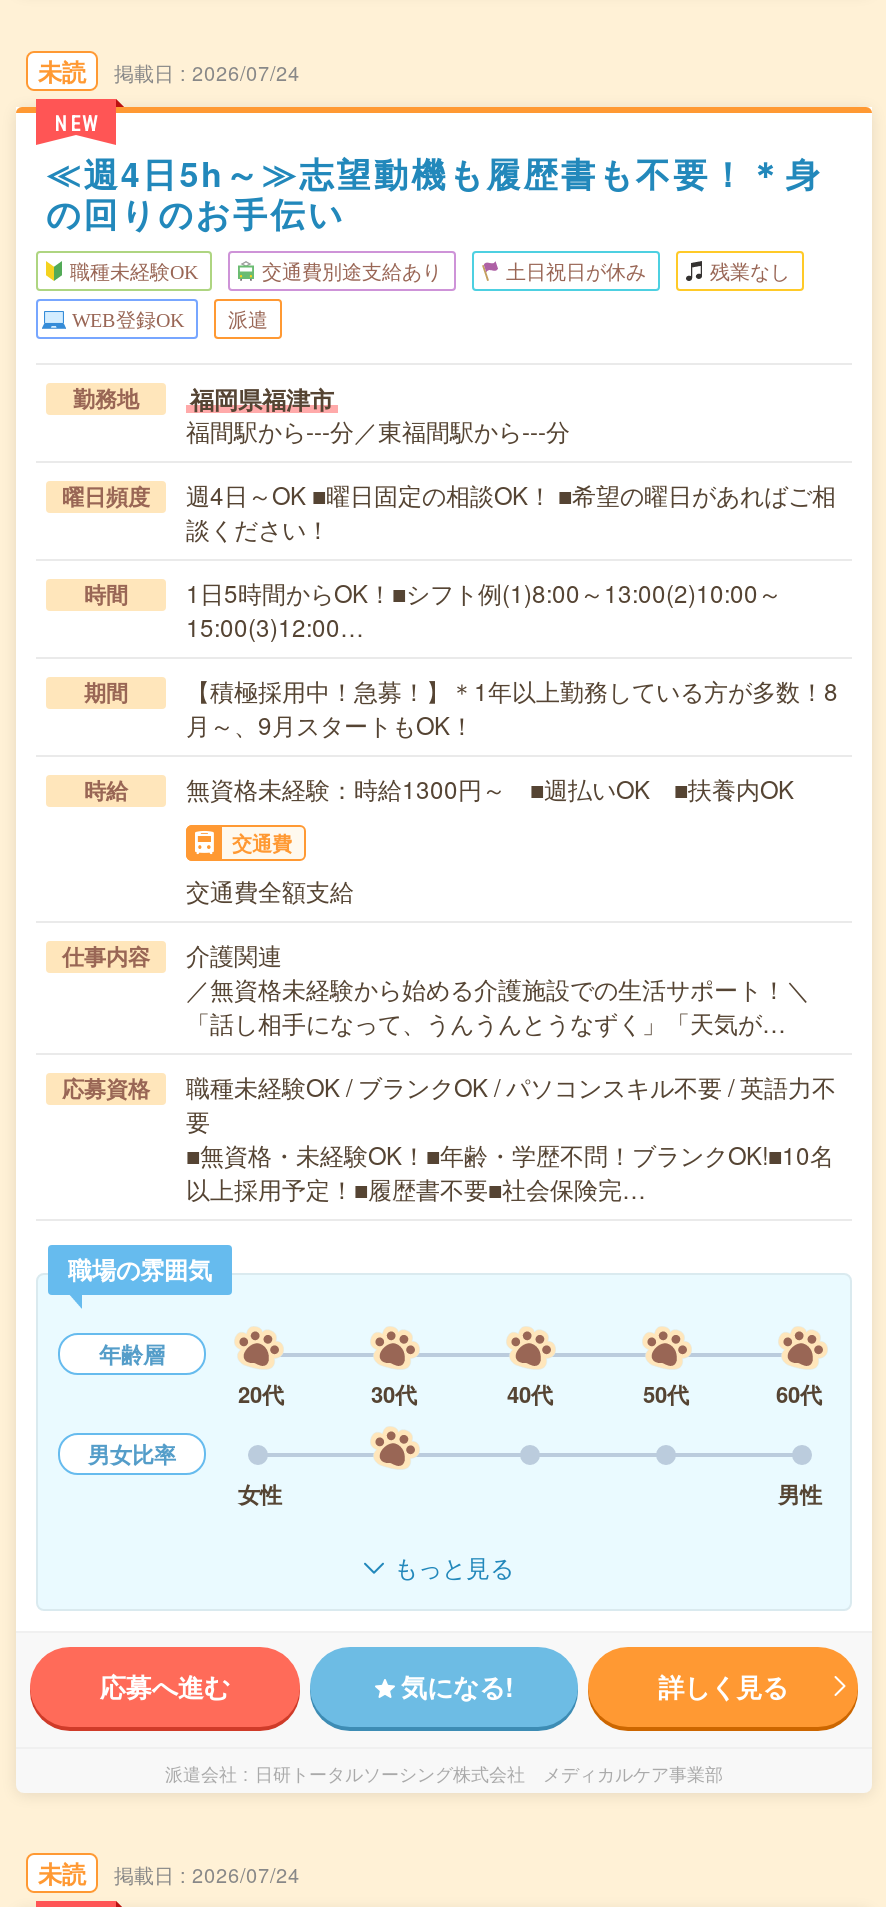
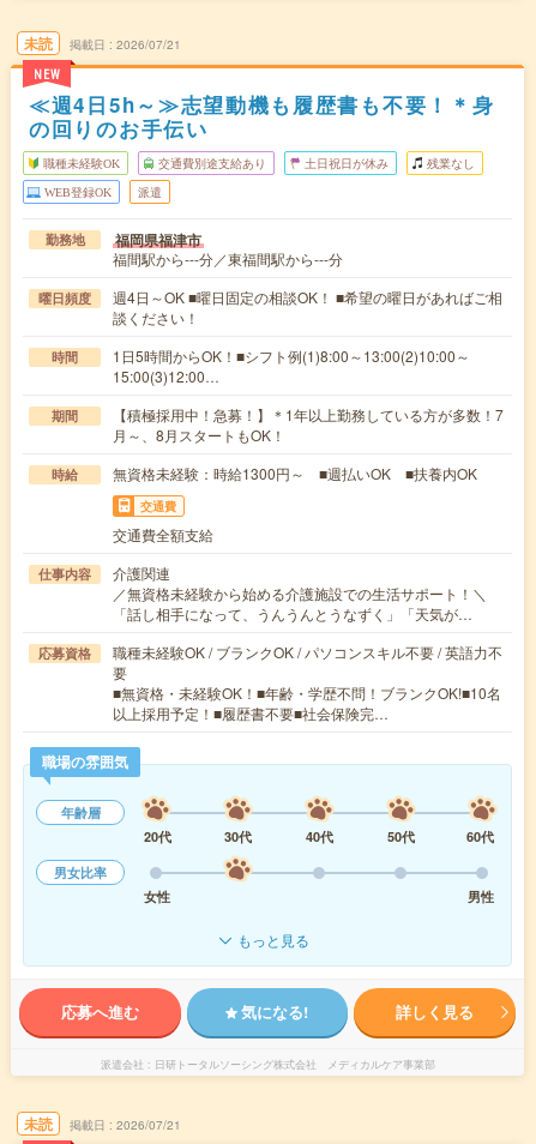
[192,59,300,87] 2026/07/24 -> [116,36,181,53] 2026/07/21
[186,673,838,707] 【積極採用中！急募！】＊1年以上勤務している方が多数！8 -> [113,404,504,425] 【積極採用中！急募！】＊1年以上勤務している方が多数！7
[186,707,474,741] 月～、9月スタートもOK！ -> [113,425,285,445] 月～、8月スタートもOK！
[192,1861,300,1889] 2026/07/24 -> [116,1117,181,1133] 2026/07/21

